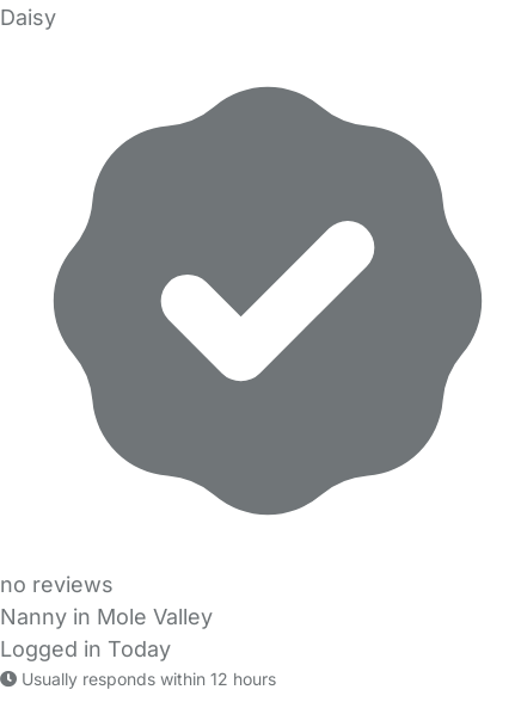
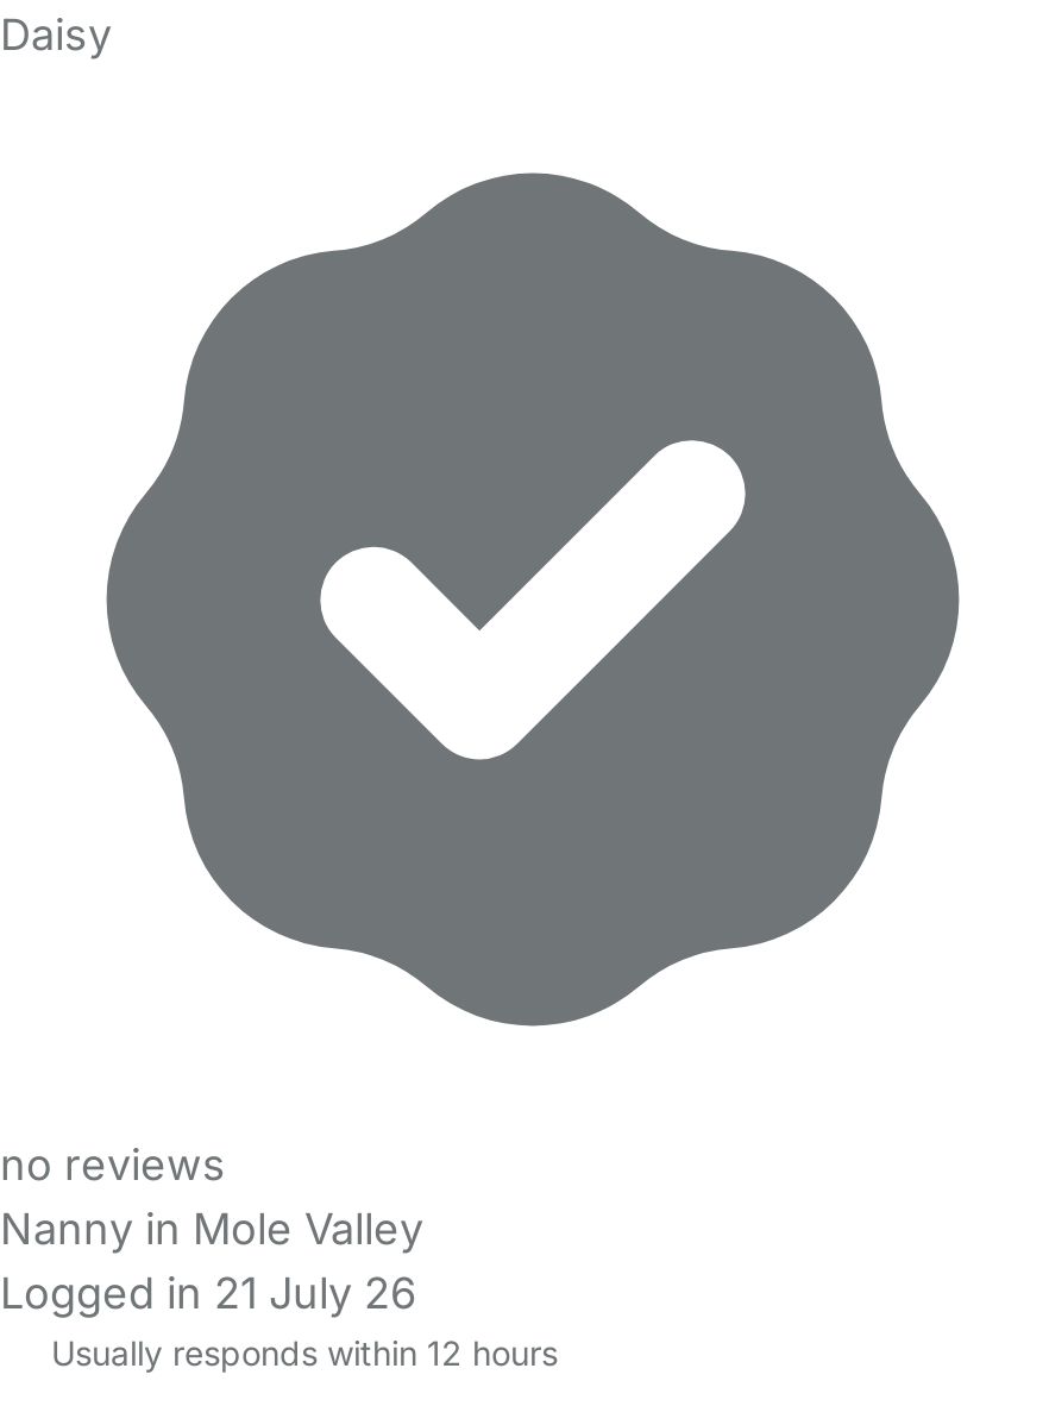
[0,636,171,662] Logged in Today -> [0,1268,416,1318] Logged in 21 July 26

